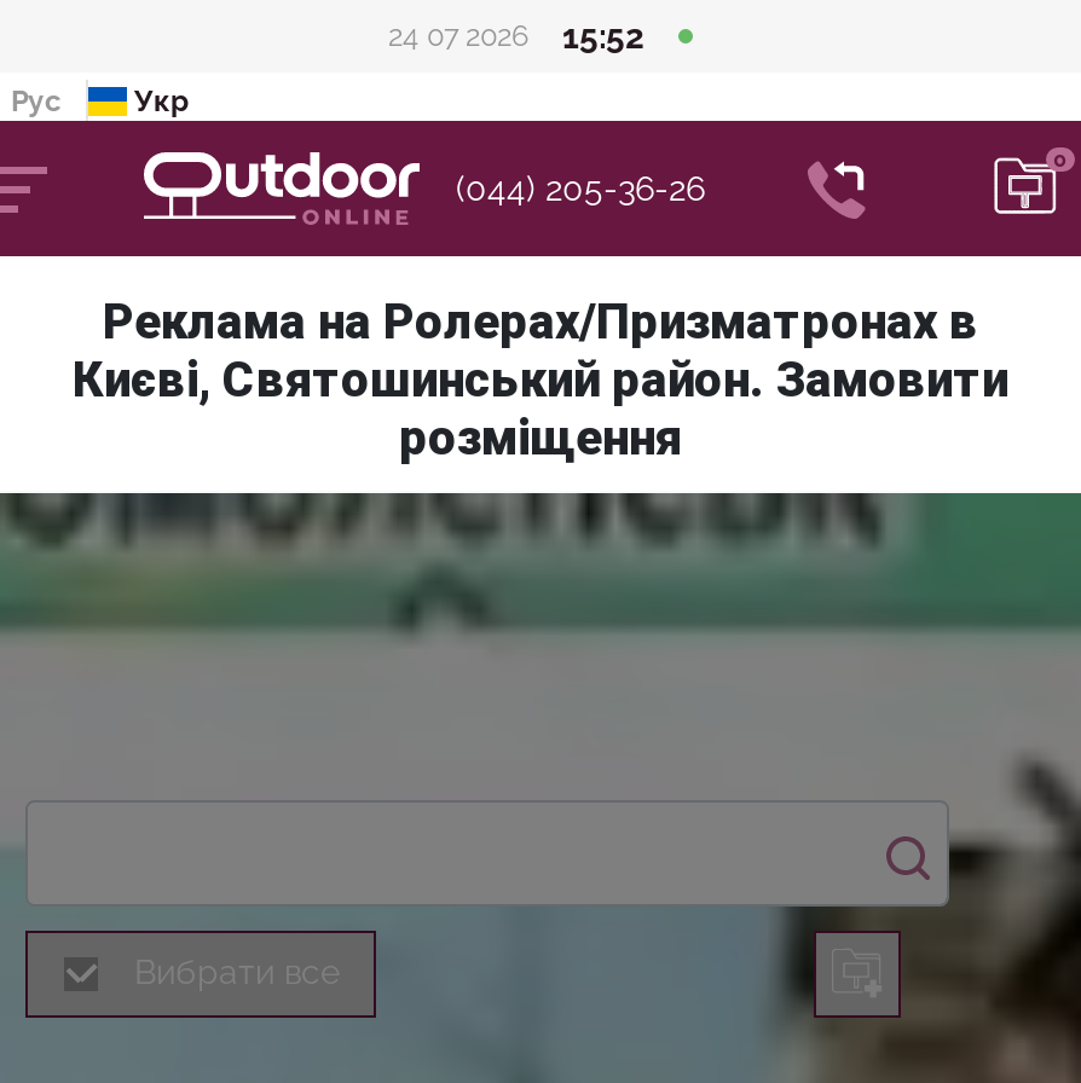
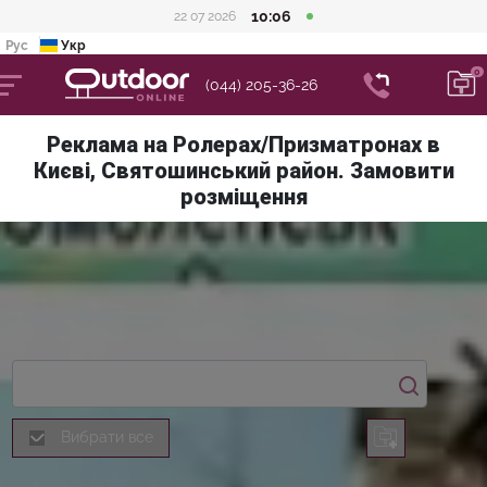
[388,19,528,53] 24 07 2026 -> [174,9,236,24] 22 07 2026
[562,16,644,54] 15:52 -> [251,7,291,24] 10:06

